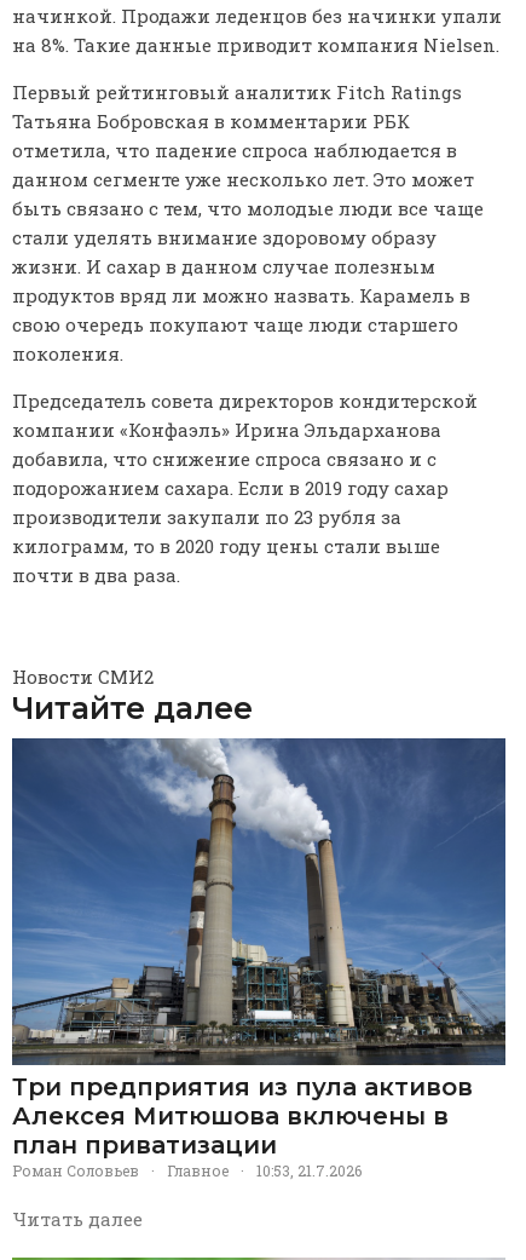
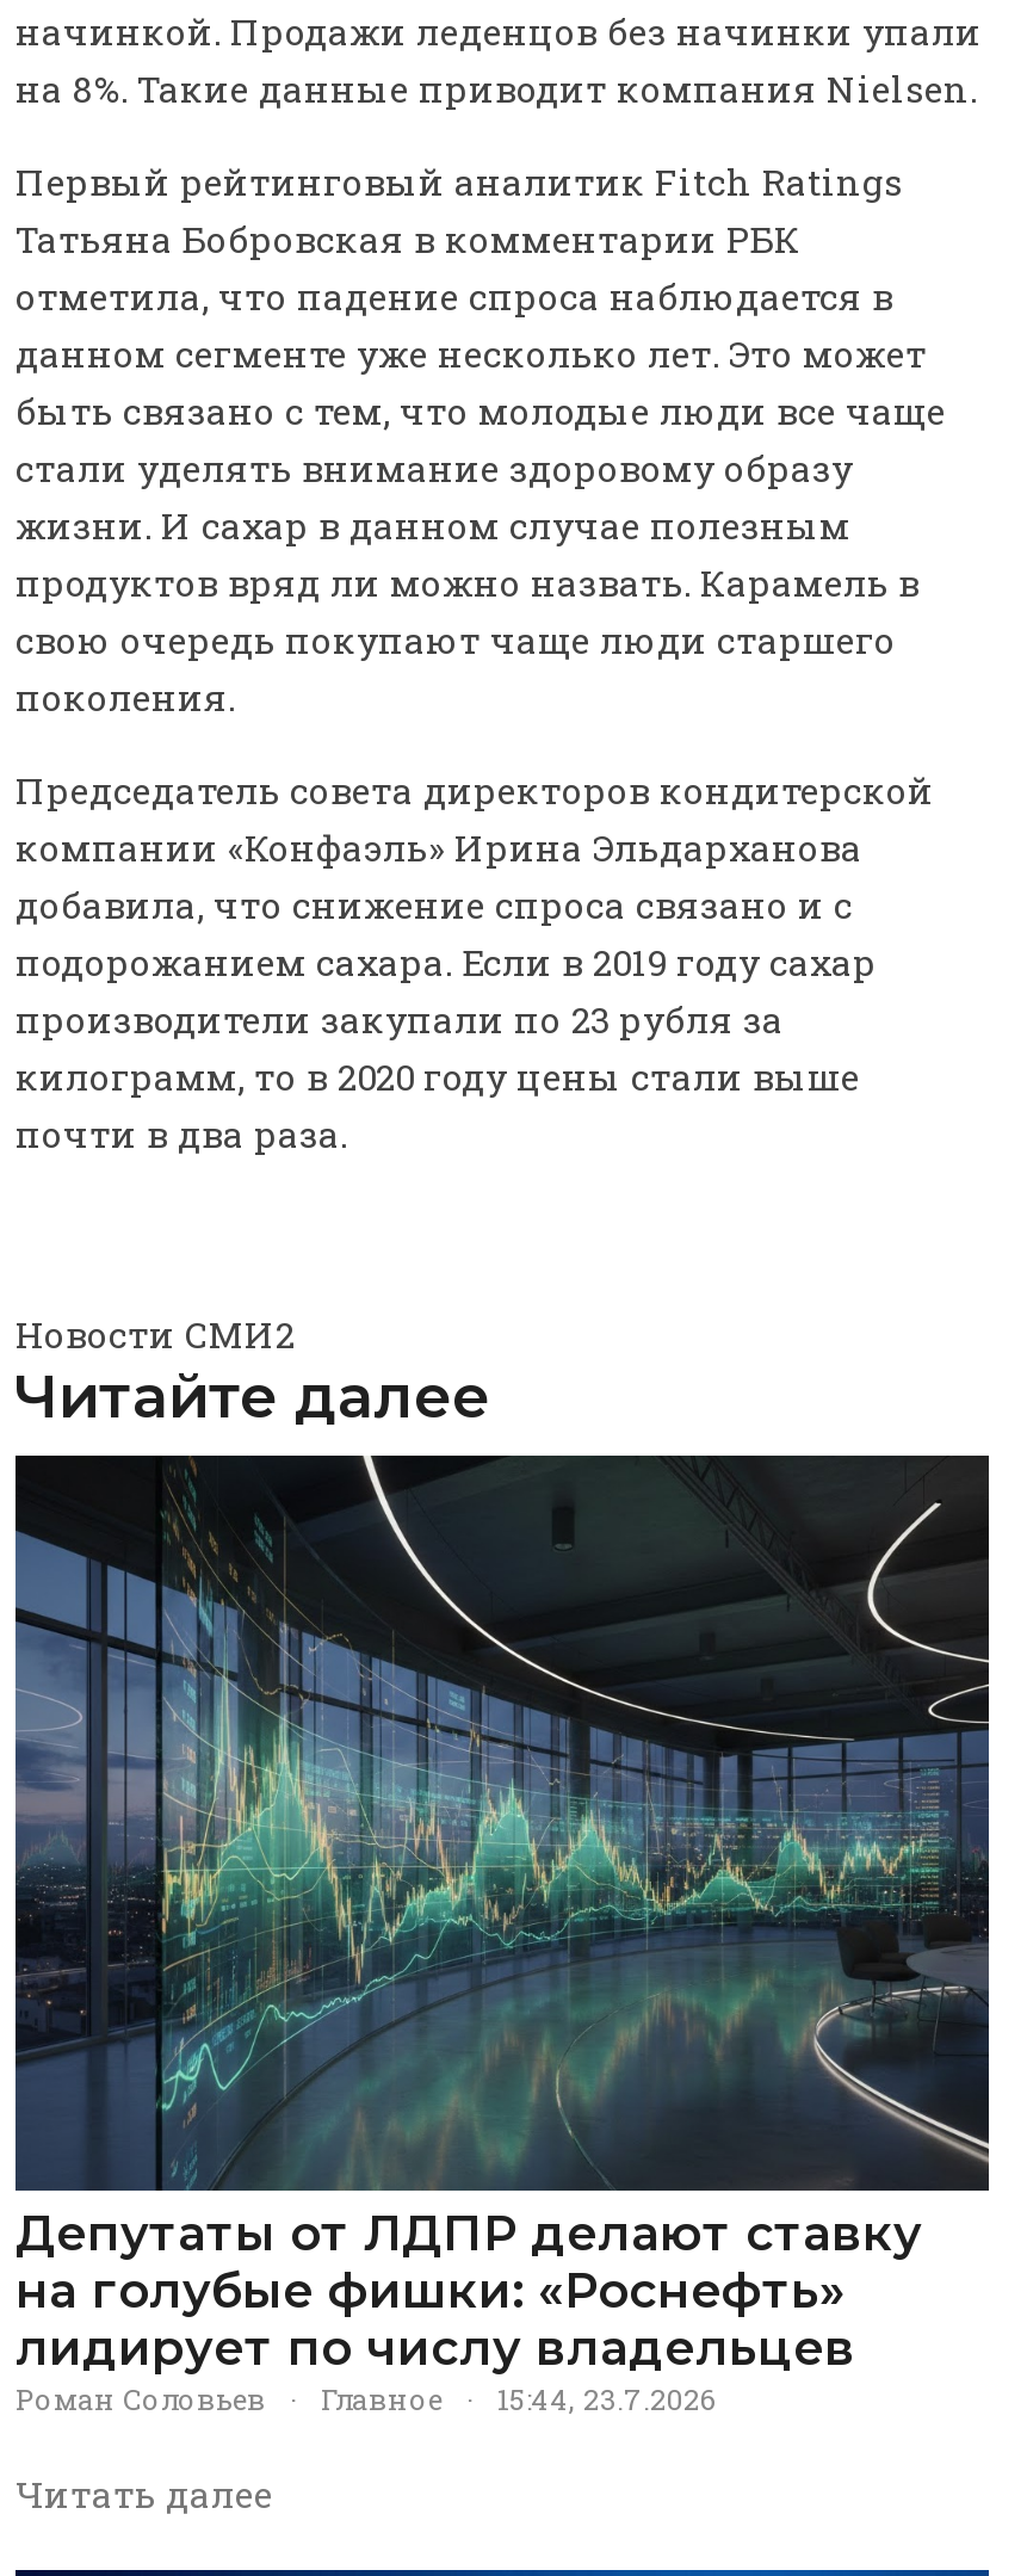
[11,737,507,1159] [image] | Три предприятия из пула активов | Алексея Митюшова включены в | план приватизации -> [13,1453,991,2378] [image] | Депутаты от ЛДПР делают ставку | на голубые фишки: «Роснефть» | лидирует по числу владельцев
[256,1161,362,1180] 10:53, 21.7.2026 -> [497,2380,714,2419] 15:44, 23.7.2026

